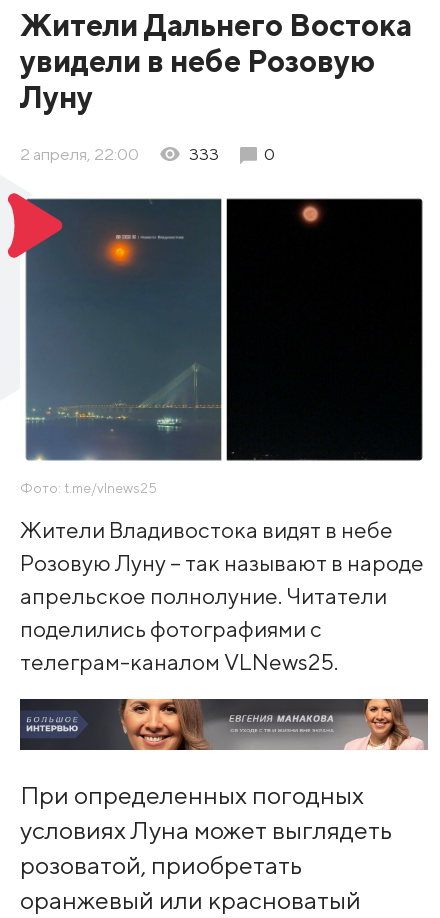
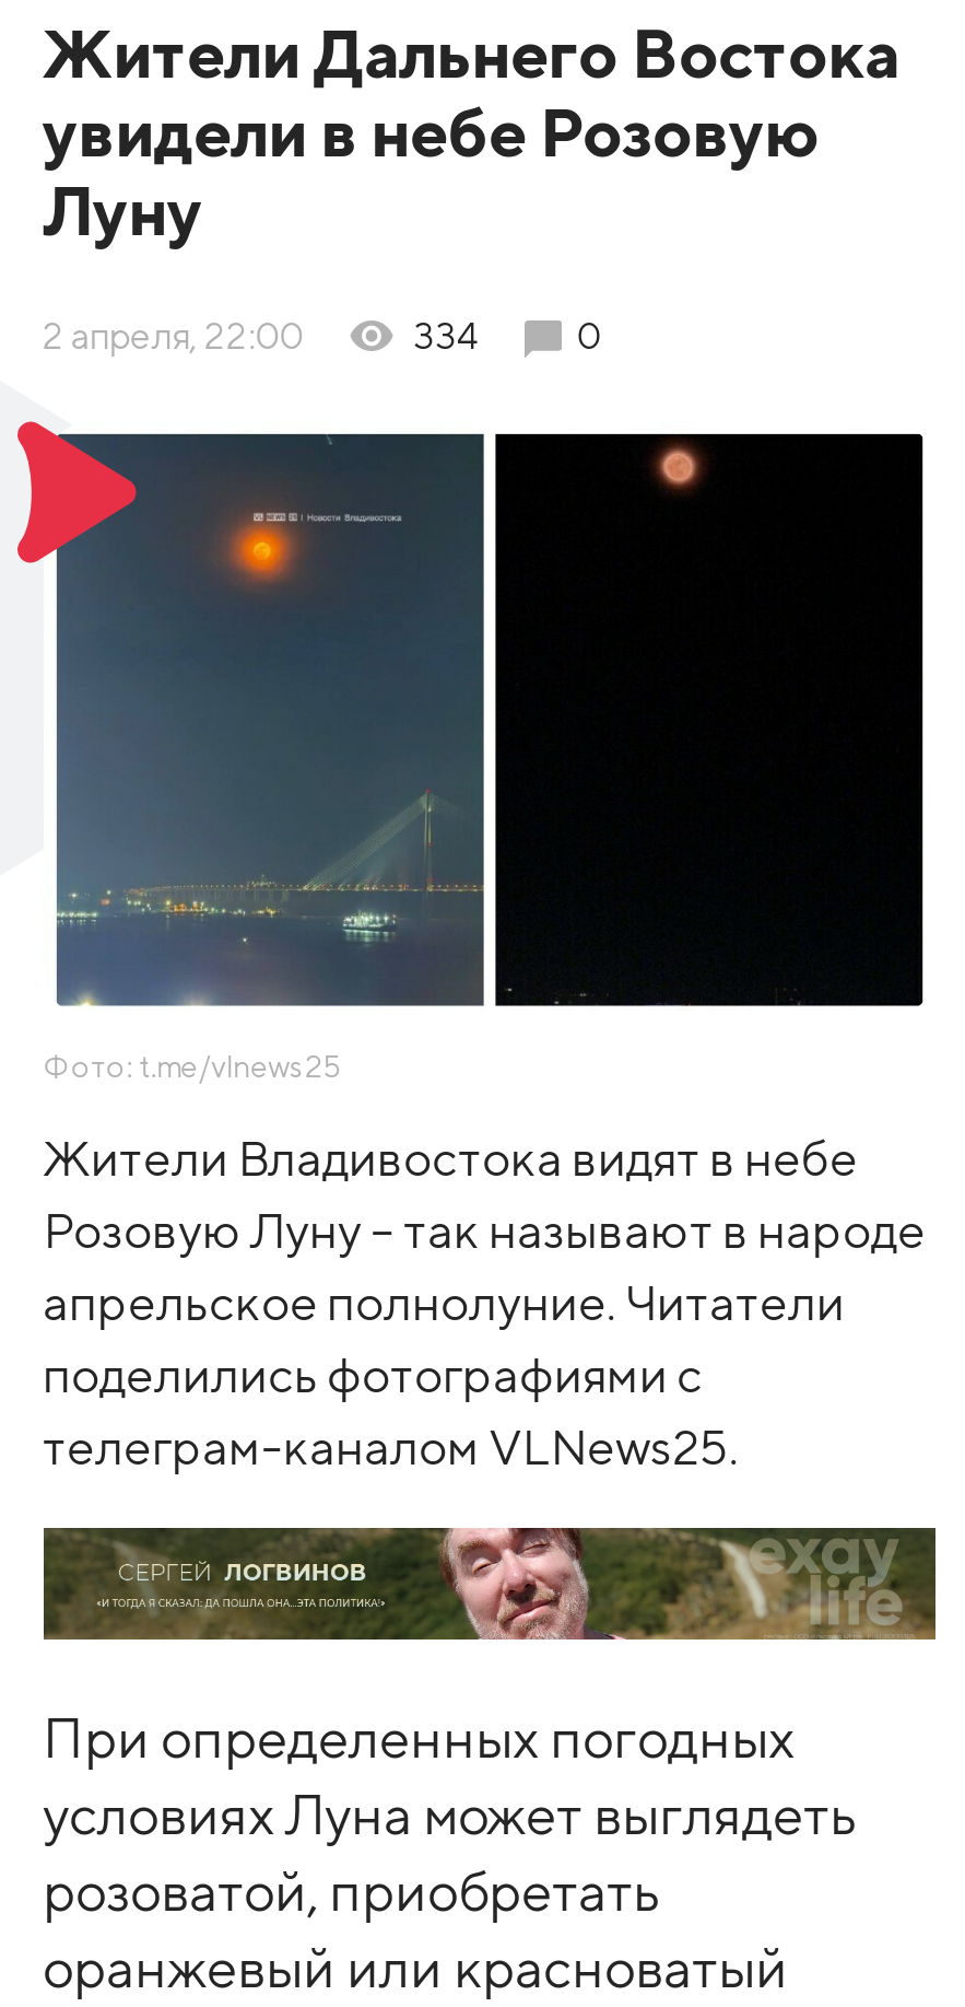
[189,144,219,164] 333 -> [413,314,479,358] 334
[20,698,428,751] [image] -> [44,1526,935,1642] [image]

